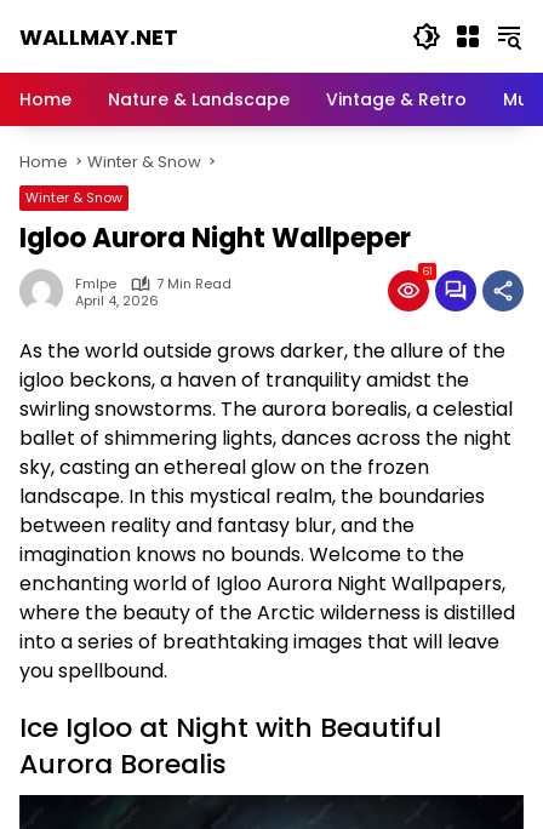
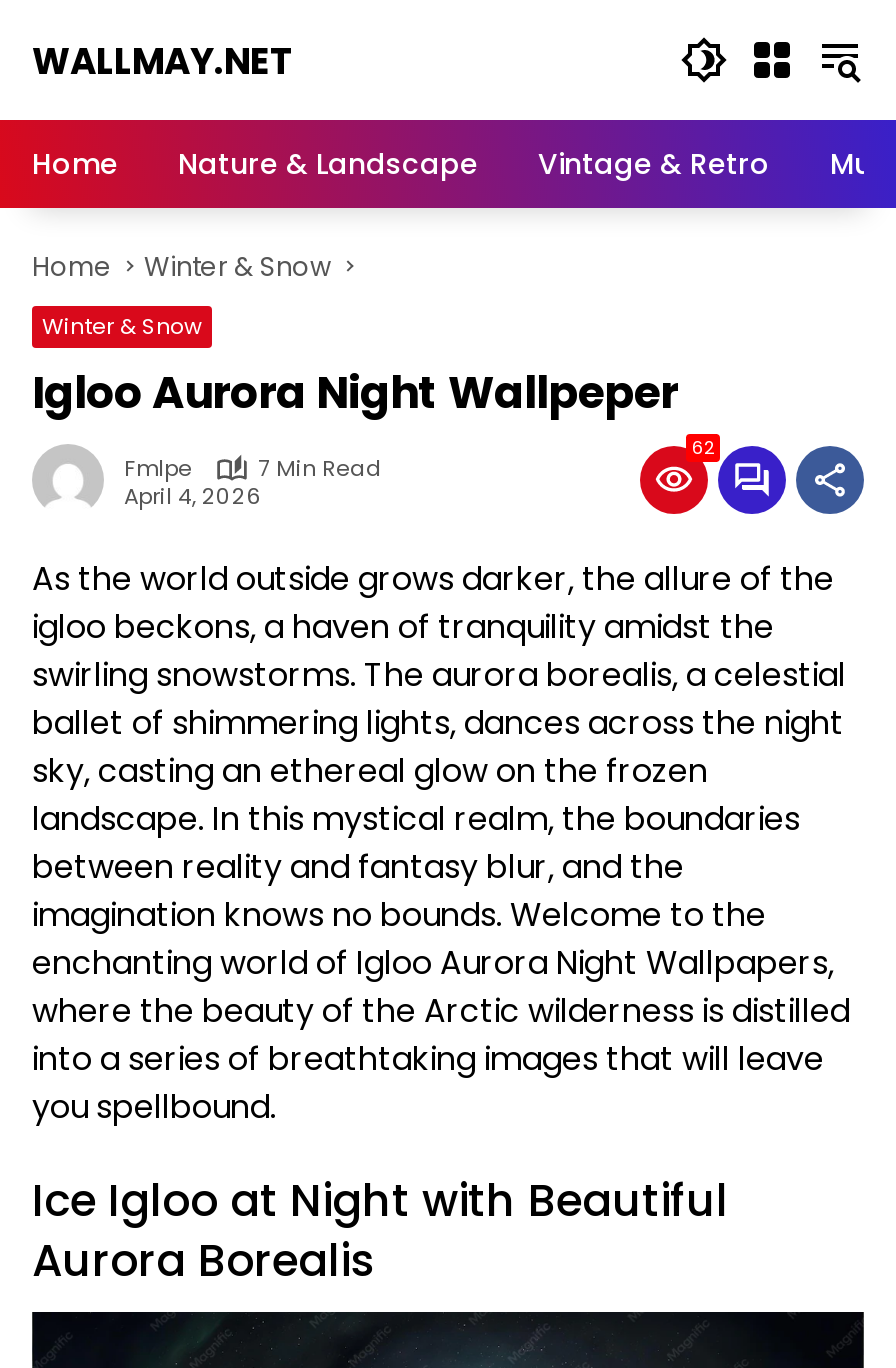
[422,264,433,279] 61 -> [692,436,714,460] 62

